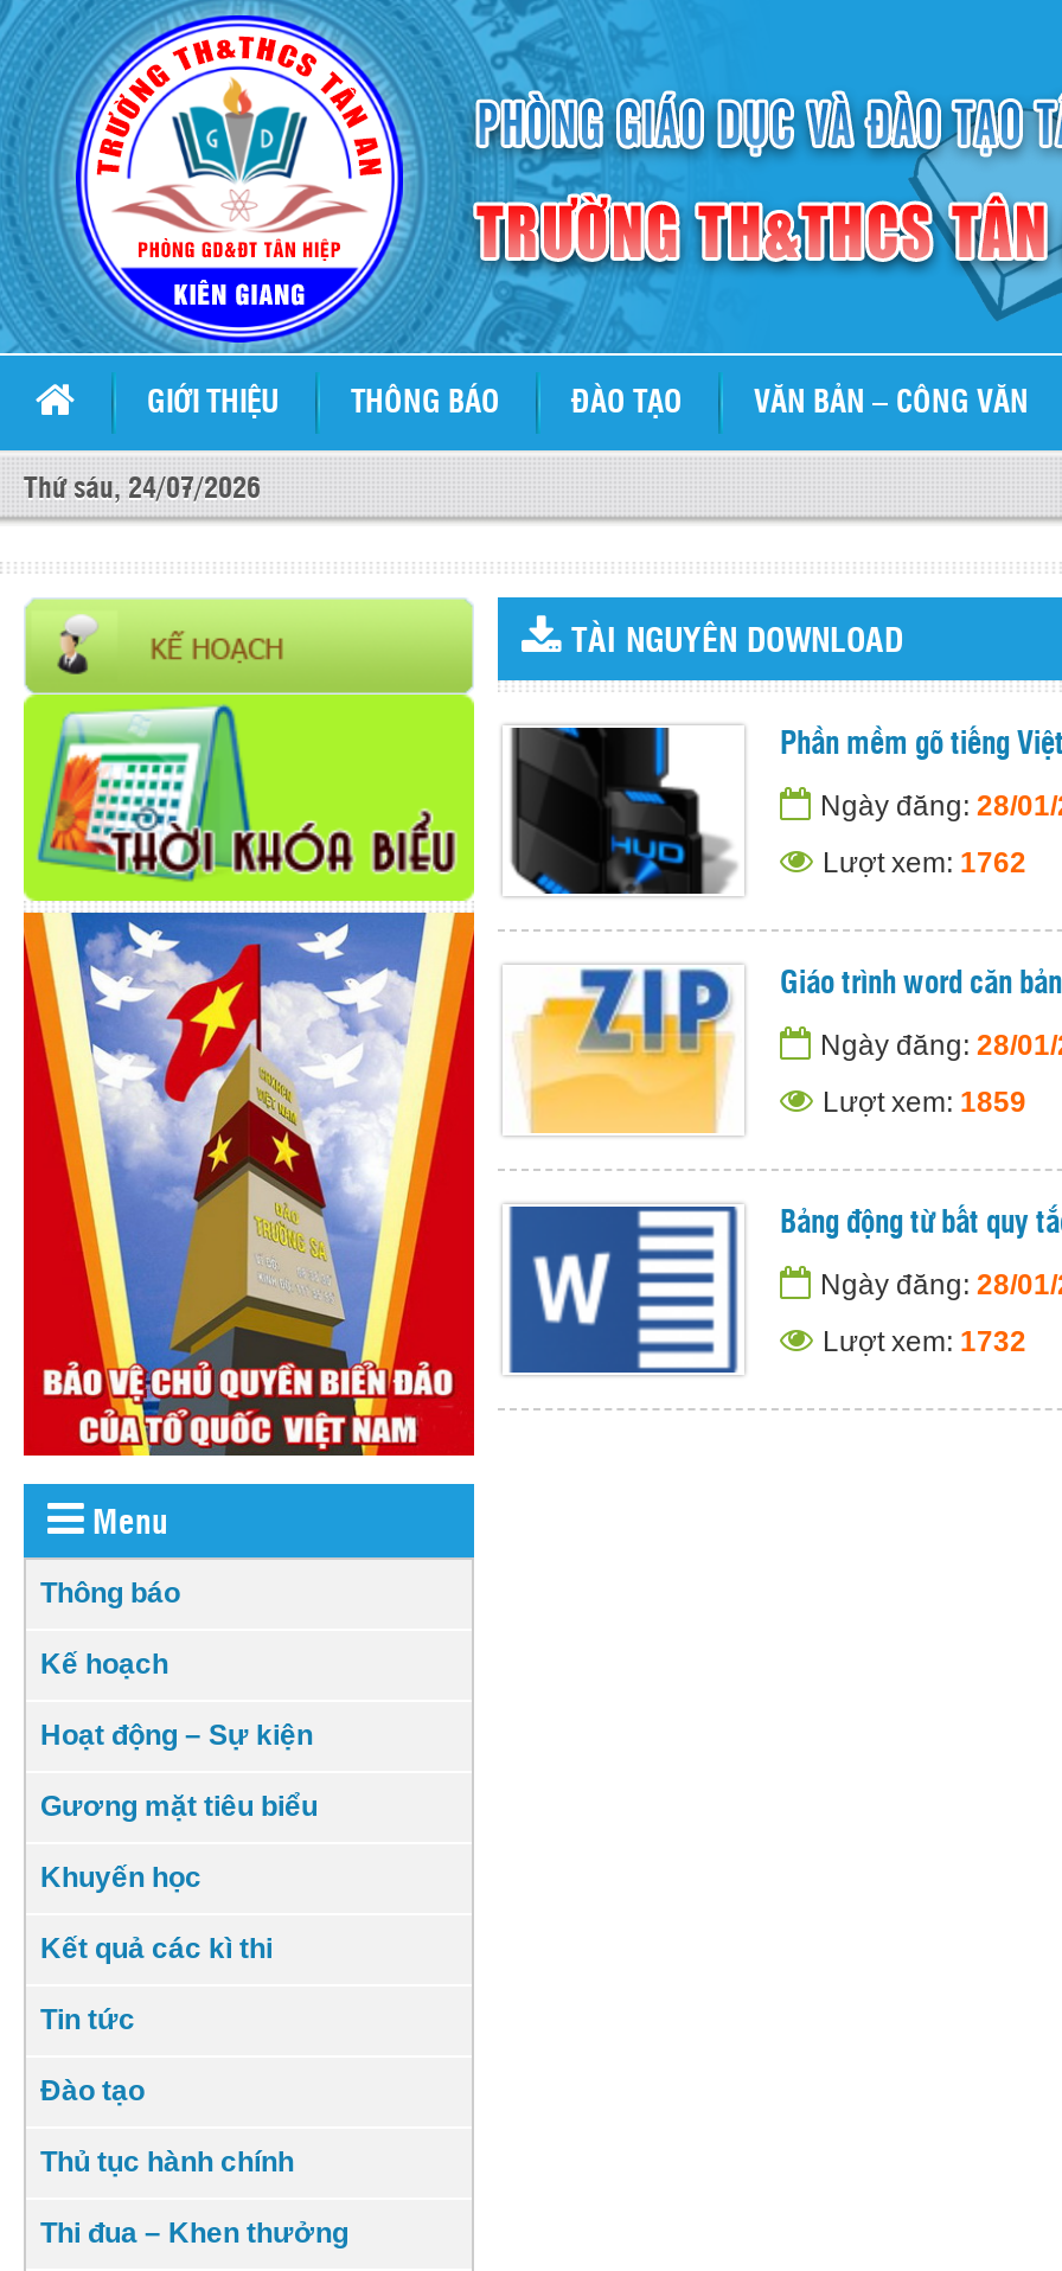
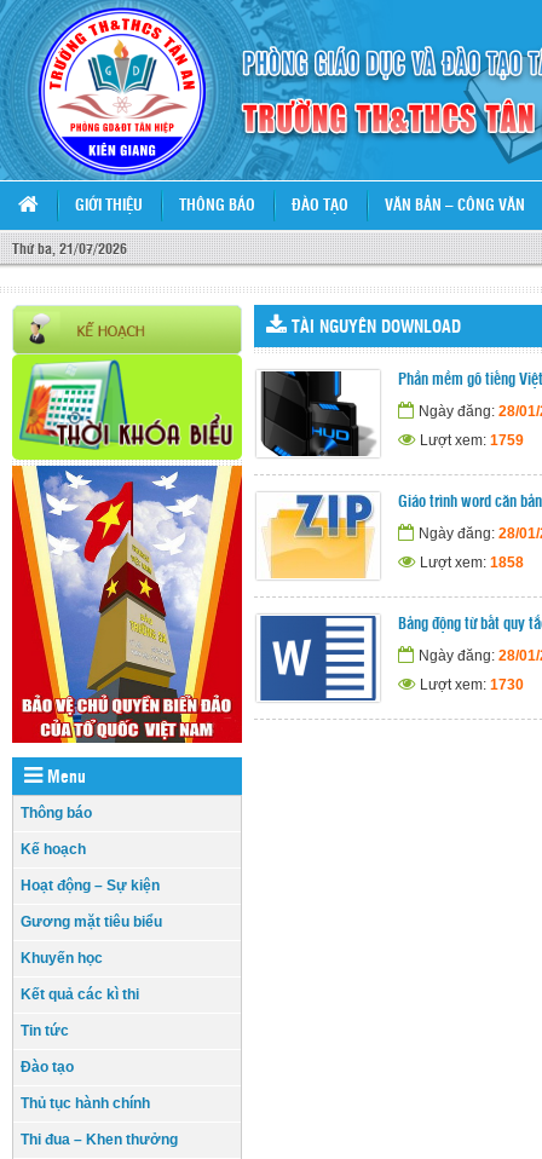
[24,474,261,503] Thứ sáu, 24/07/2026 -> [12,242,127,256] Thứ ba, 21/07/2026
[823,846,1026,879] Lượt xem: 1762 -> [420,432,524,449] Lượt xem: 1759
[823,1086,1026,1119] Lượt xem: 1859 -> [420,554,524,571] Lượt xem: 1858
[823,1325,1026,1358] Lượt xem: 1732 -> [420,676,524,693] Lượt xem: 1730

